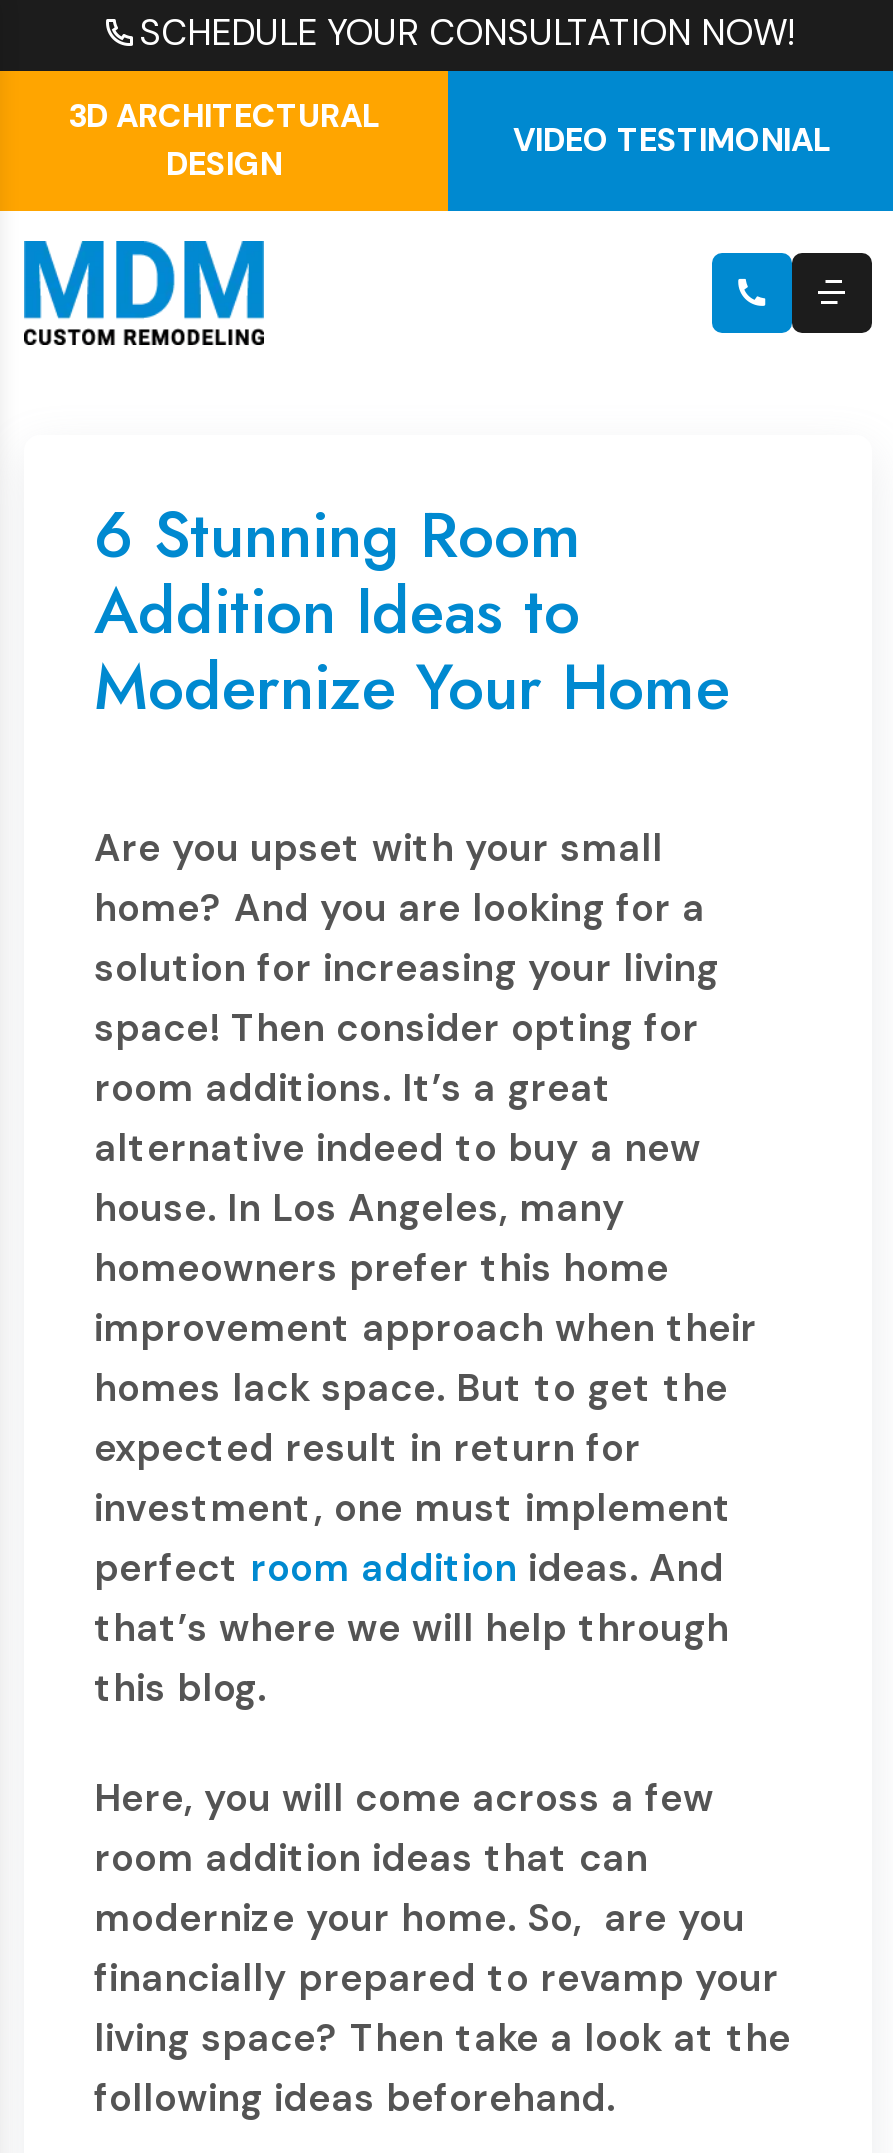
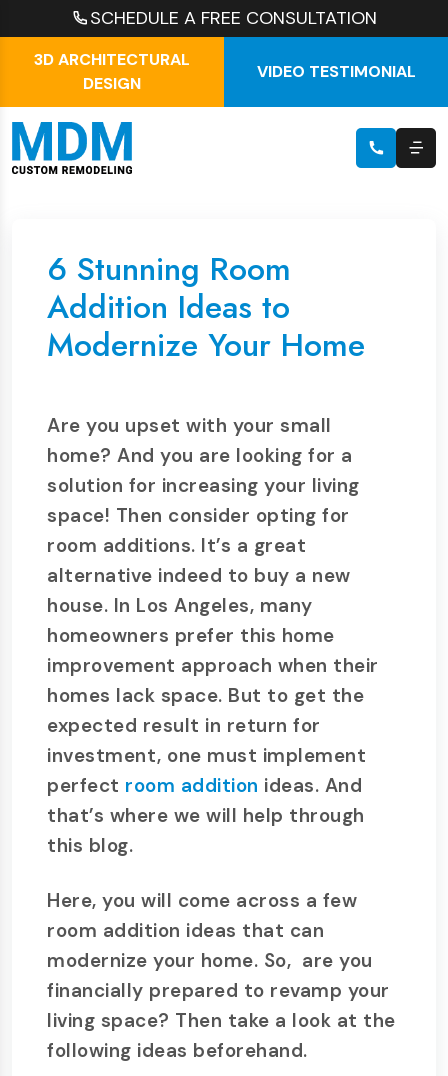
[139,9,795,57] SCHEDULE YOUR CONSULTATION NOW! -> [90,6,377,30] SCHEDULE A FREE CONSULTATION

